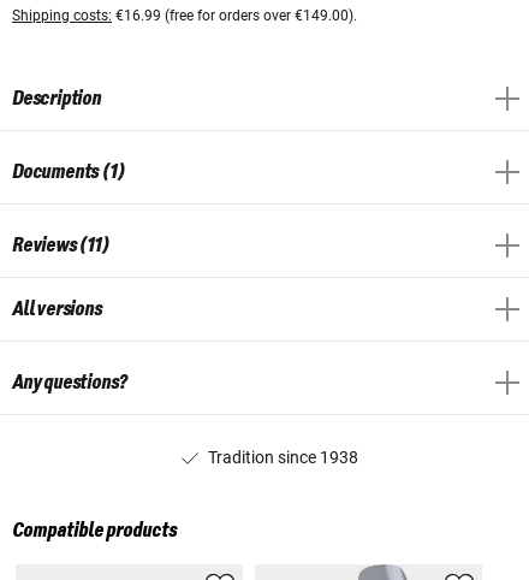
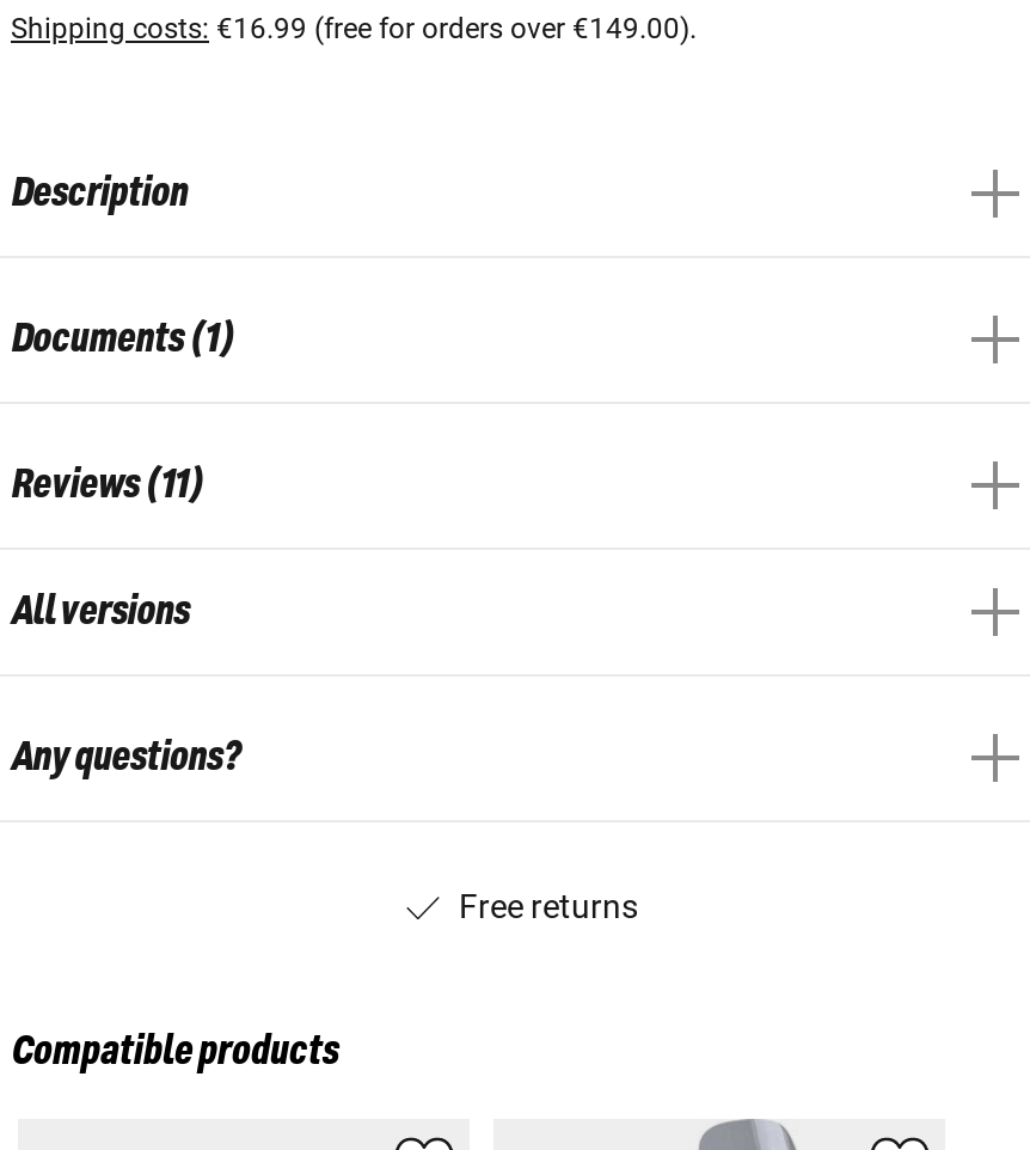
[207,447,358,467] Tradition since 1938 -> [459,887,638,925] Free returns

